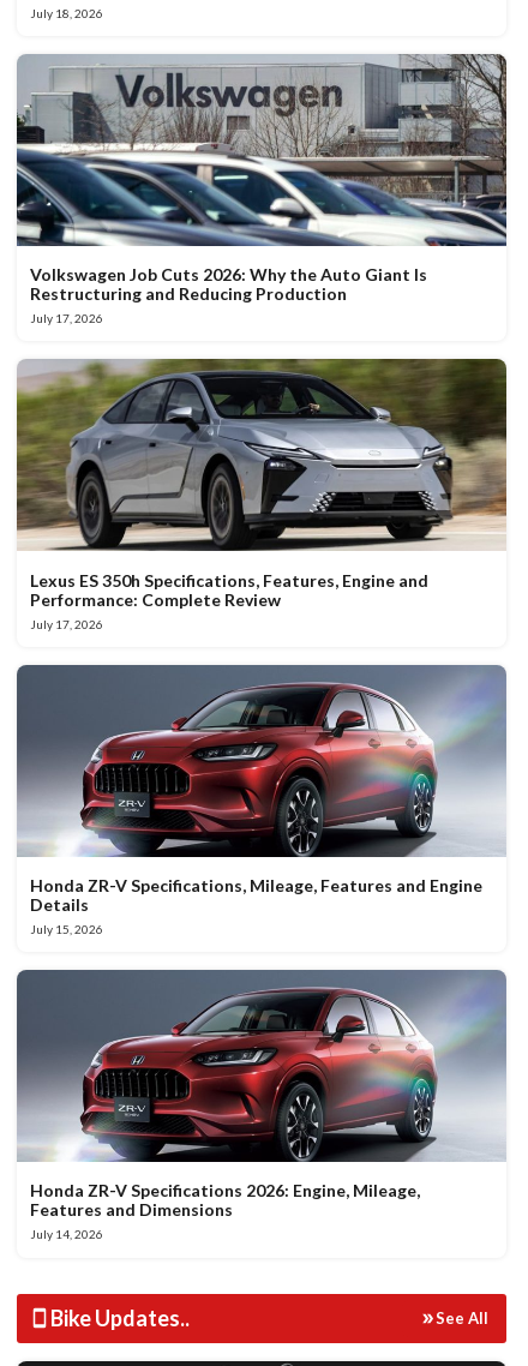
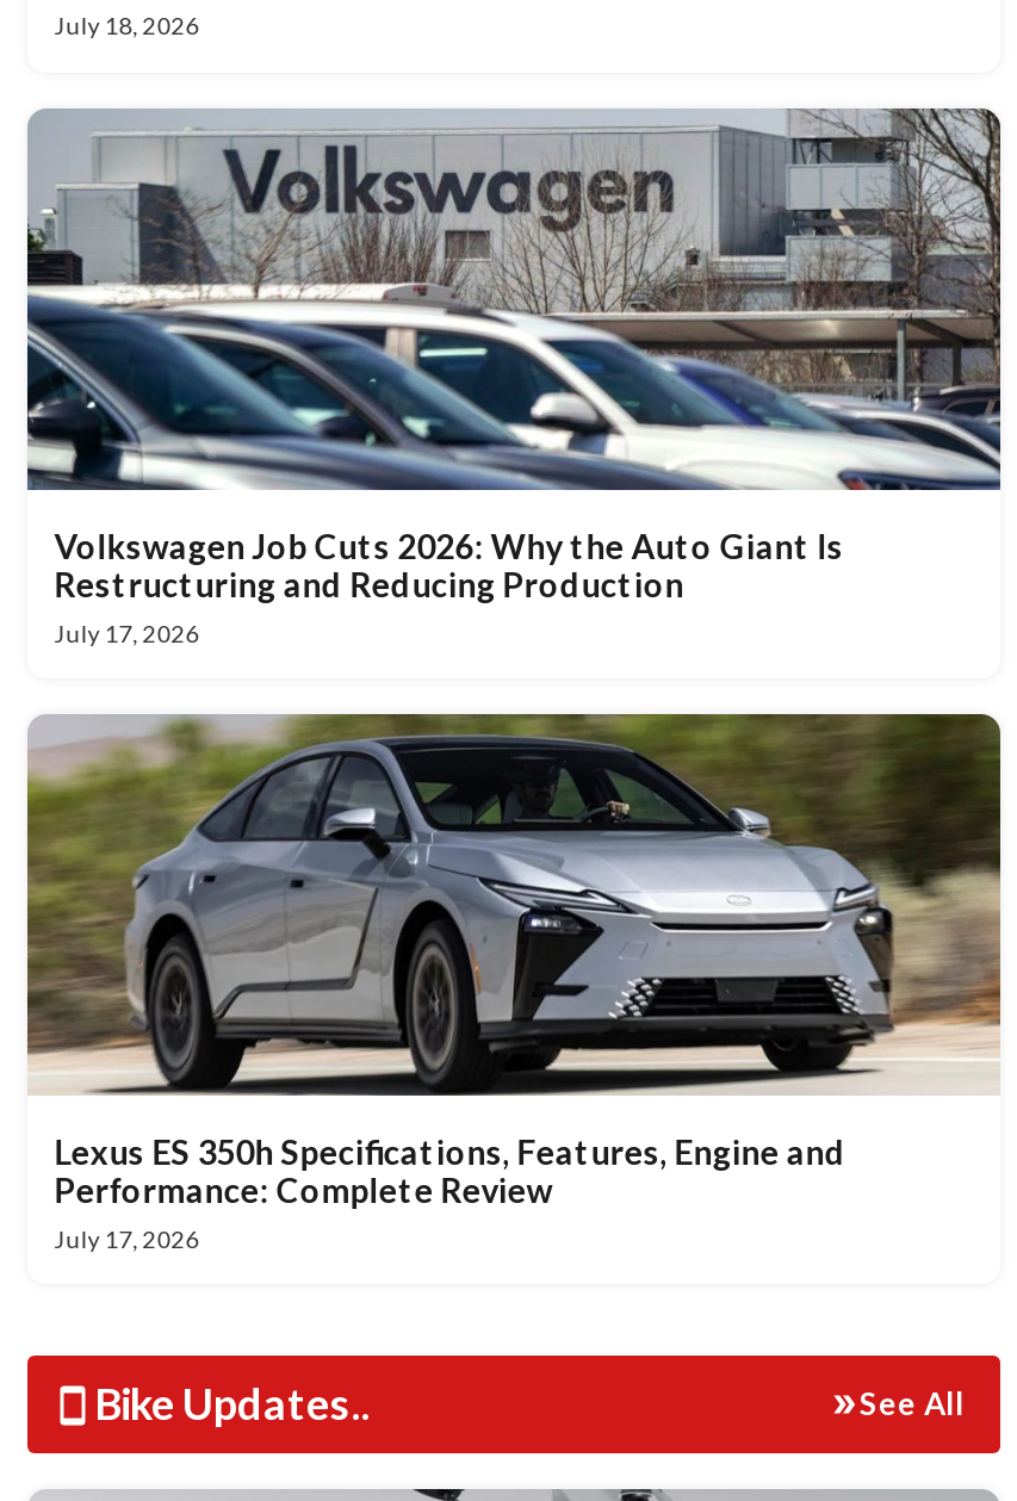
[17,665,506,936] [image] | Honda ZR-V Specifications, Mileage, Features and Engine | Details | July 15, 2026 -> none
[17,969,506,1242] [image] | Honda ZR-V Specifications 2026: Engine, Mileage, | Features and Dimensions | July 14, 2026 -> none

